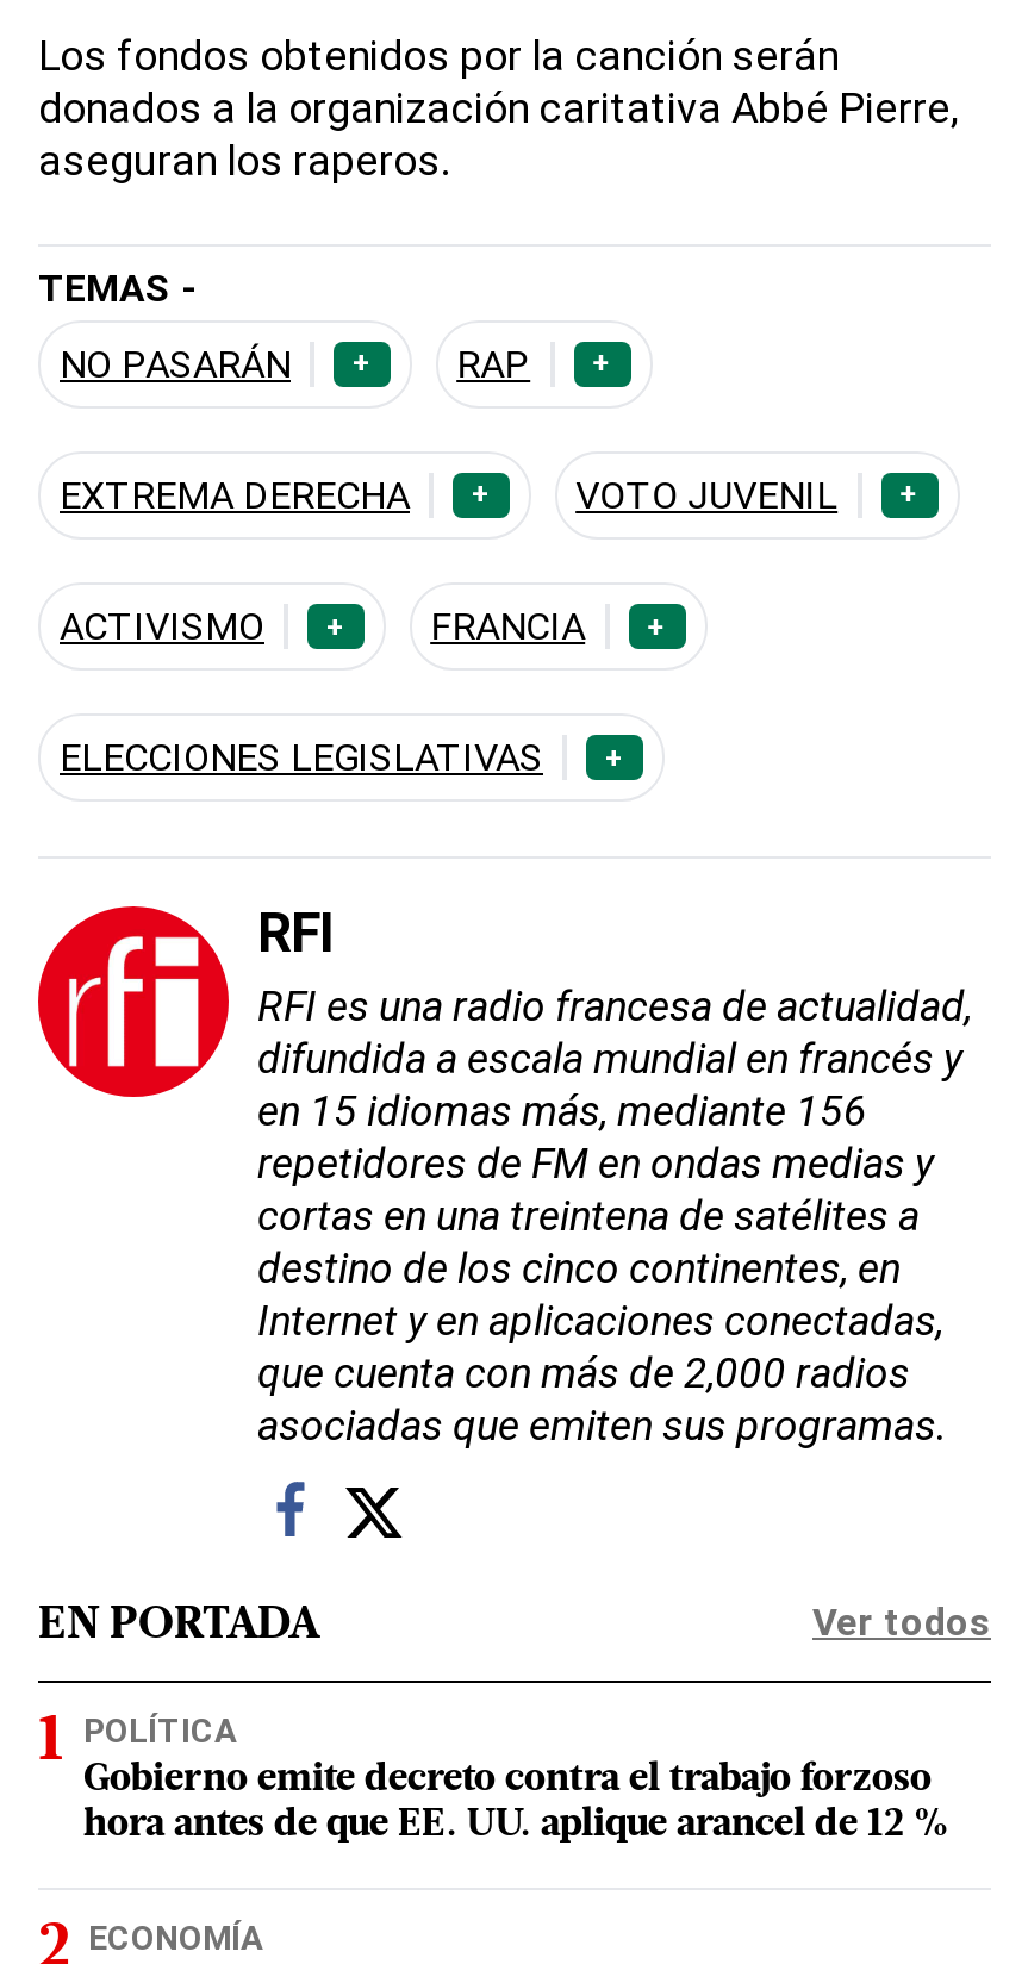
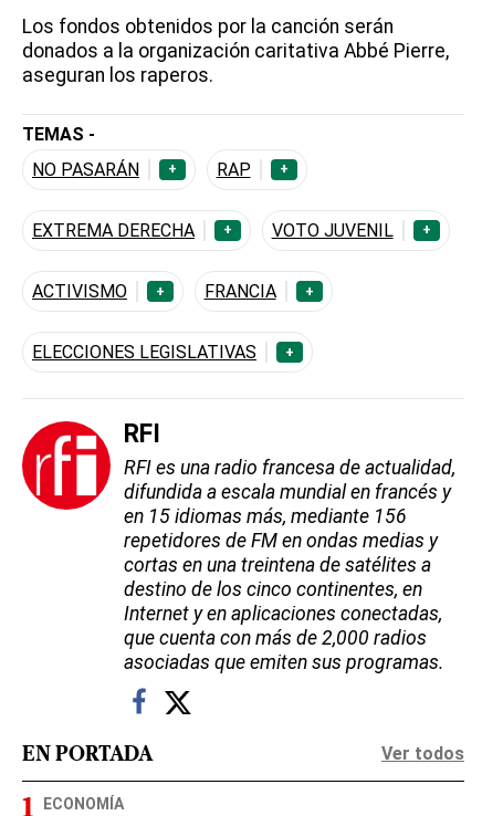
[83,1712,951,1845] POLÍTICA | Gobierno emite decreto contra el trabajo forzoso | hora antes de que EE. UU. aplique arancel de 12 % -> none

